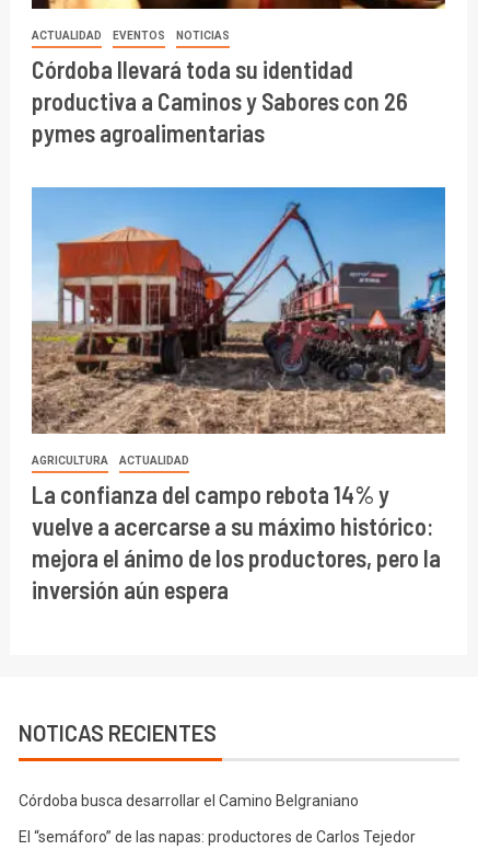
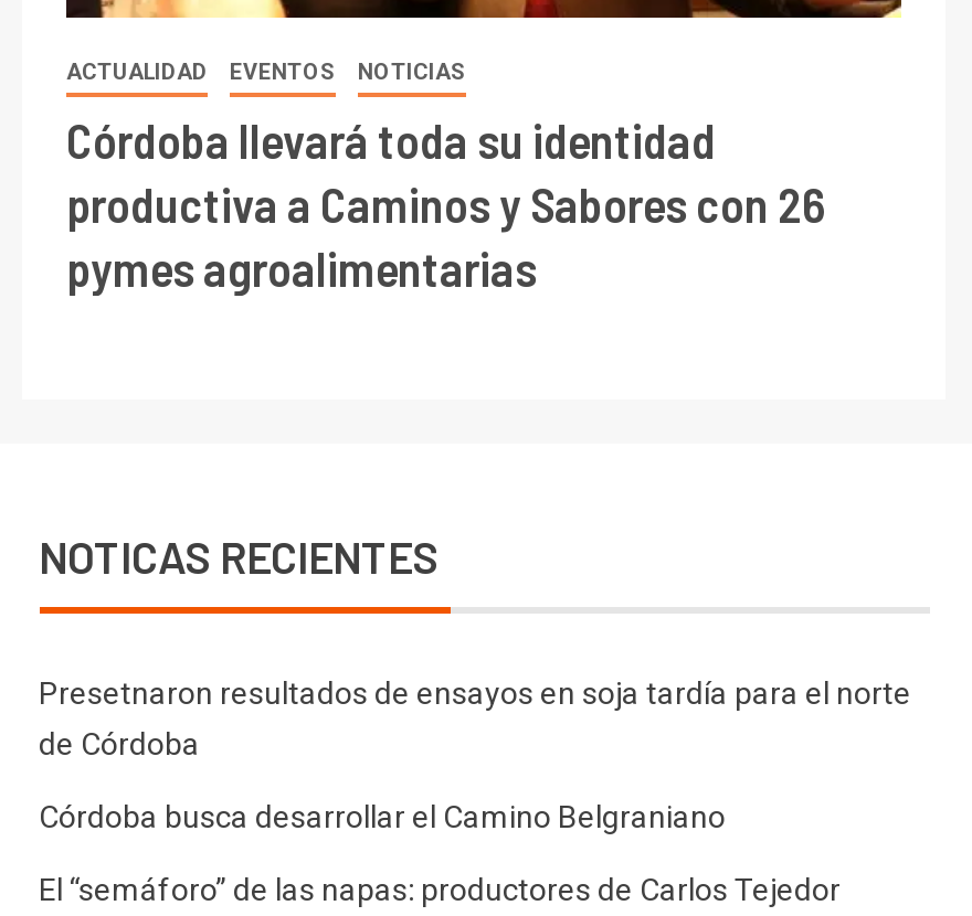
[31,186,446,326] [image] -> none
[31,360,445,603] [image] | AGRICULTURA | ACTUALIDAD | La confianza del campo rebota 14% y | vuelve a acercarse a su máximo histórico: | mejora el ánimo de los productores, pero la | inversión aún espera -> none
moved [18,719,216,746] -> [39,529,439,582]: NOTICAS RECIENTES
none -> [39,675,911,761] Presetnaron resultados de ensayos en soja tardía para el norte | de Córdoba

